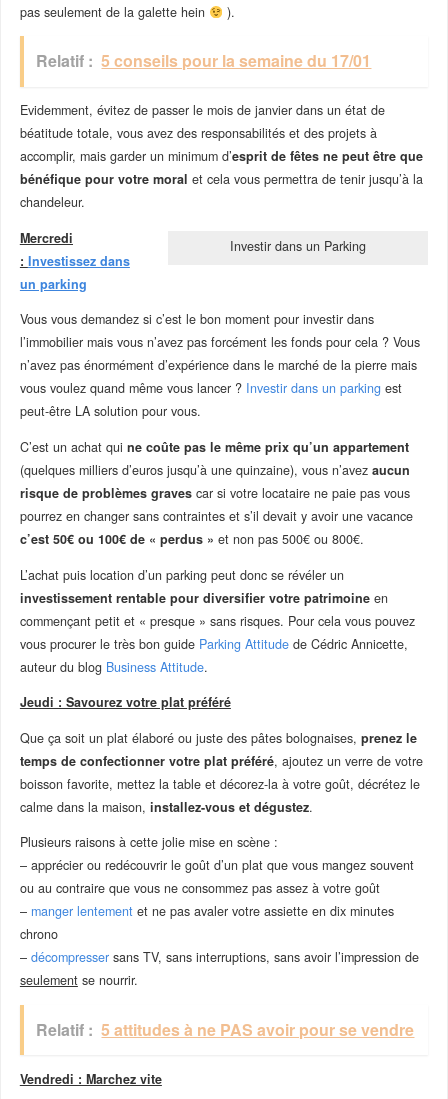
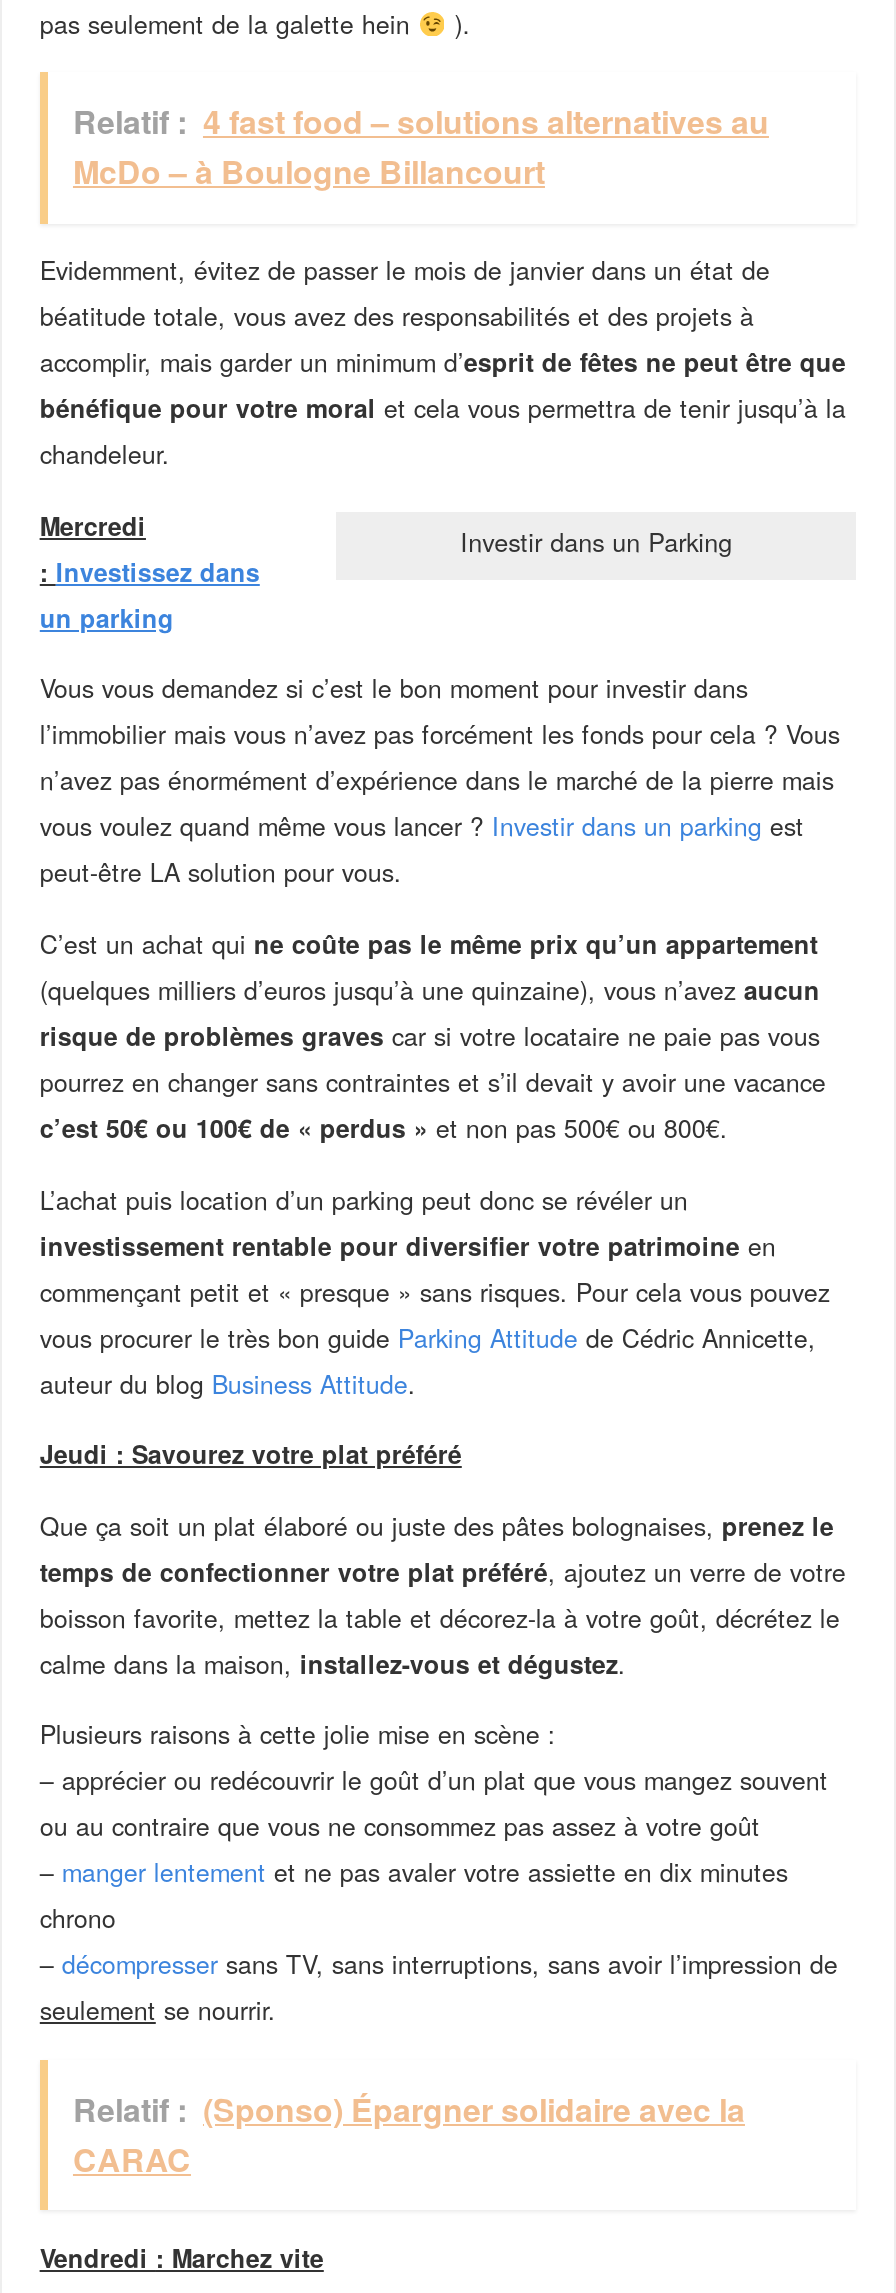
[36,49,371,72] Relatif : 5 conseils pour la semaine du 17/01 -> [73,98,769,194] Relatif : 4 fast food – solutions alternatives au | McDo – à Boulogne Billancourt
[36,1018,414,1041] Relatif : 5 attitudes à ne PAS avoir pour se vendre -> [73,2085,745,2181] Relatif : (Sponso) Épargner solidaire avec la | CARAC

